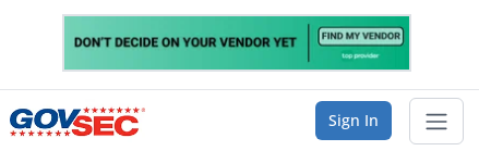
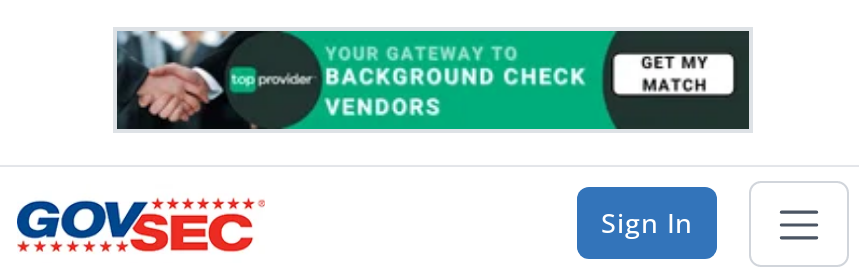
[63,15,410,71] [image] -> [115,29,751,131] [image]

